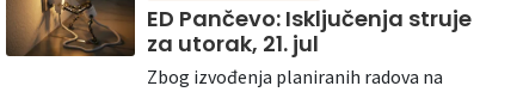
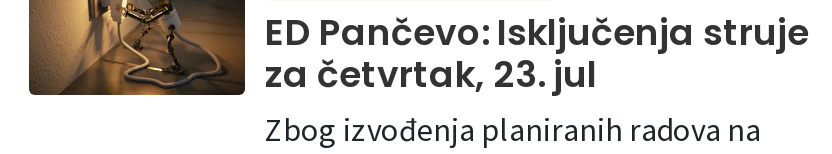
[147,29,319,59] za utorak, 21. jul -> [265,49,597,99] za četvrtak, 23. jul

